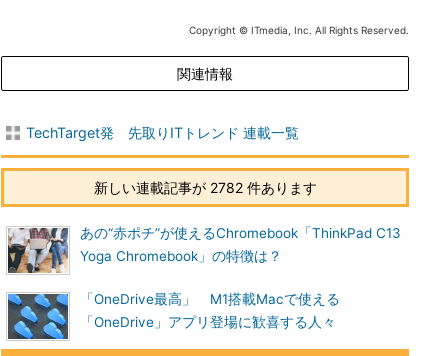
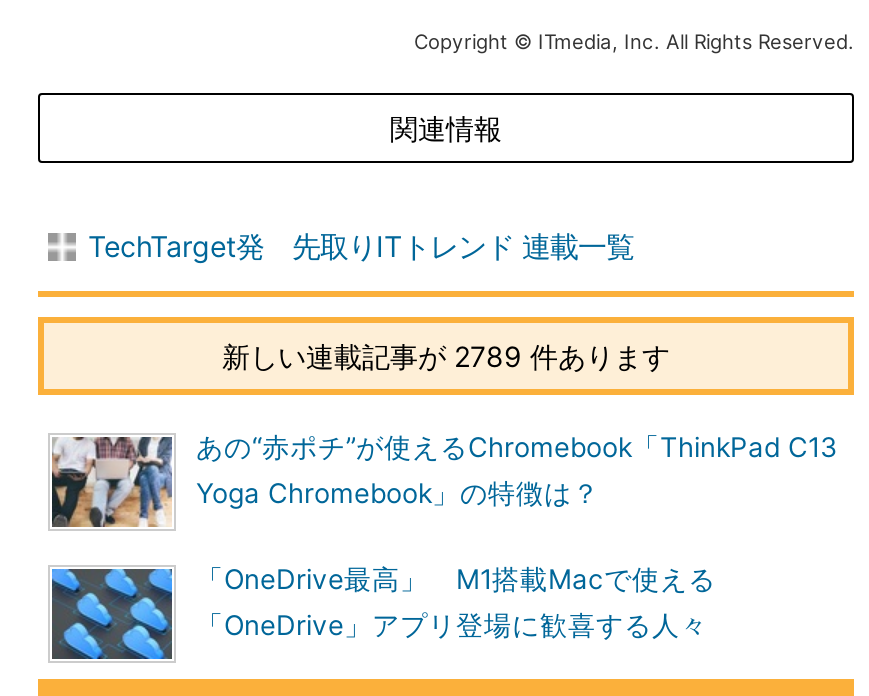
[93,179,316,196] 新しい連載記事が 2782 件あります -> [222,339,670,373] 新しい連載記事が 2789 件あります

